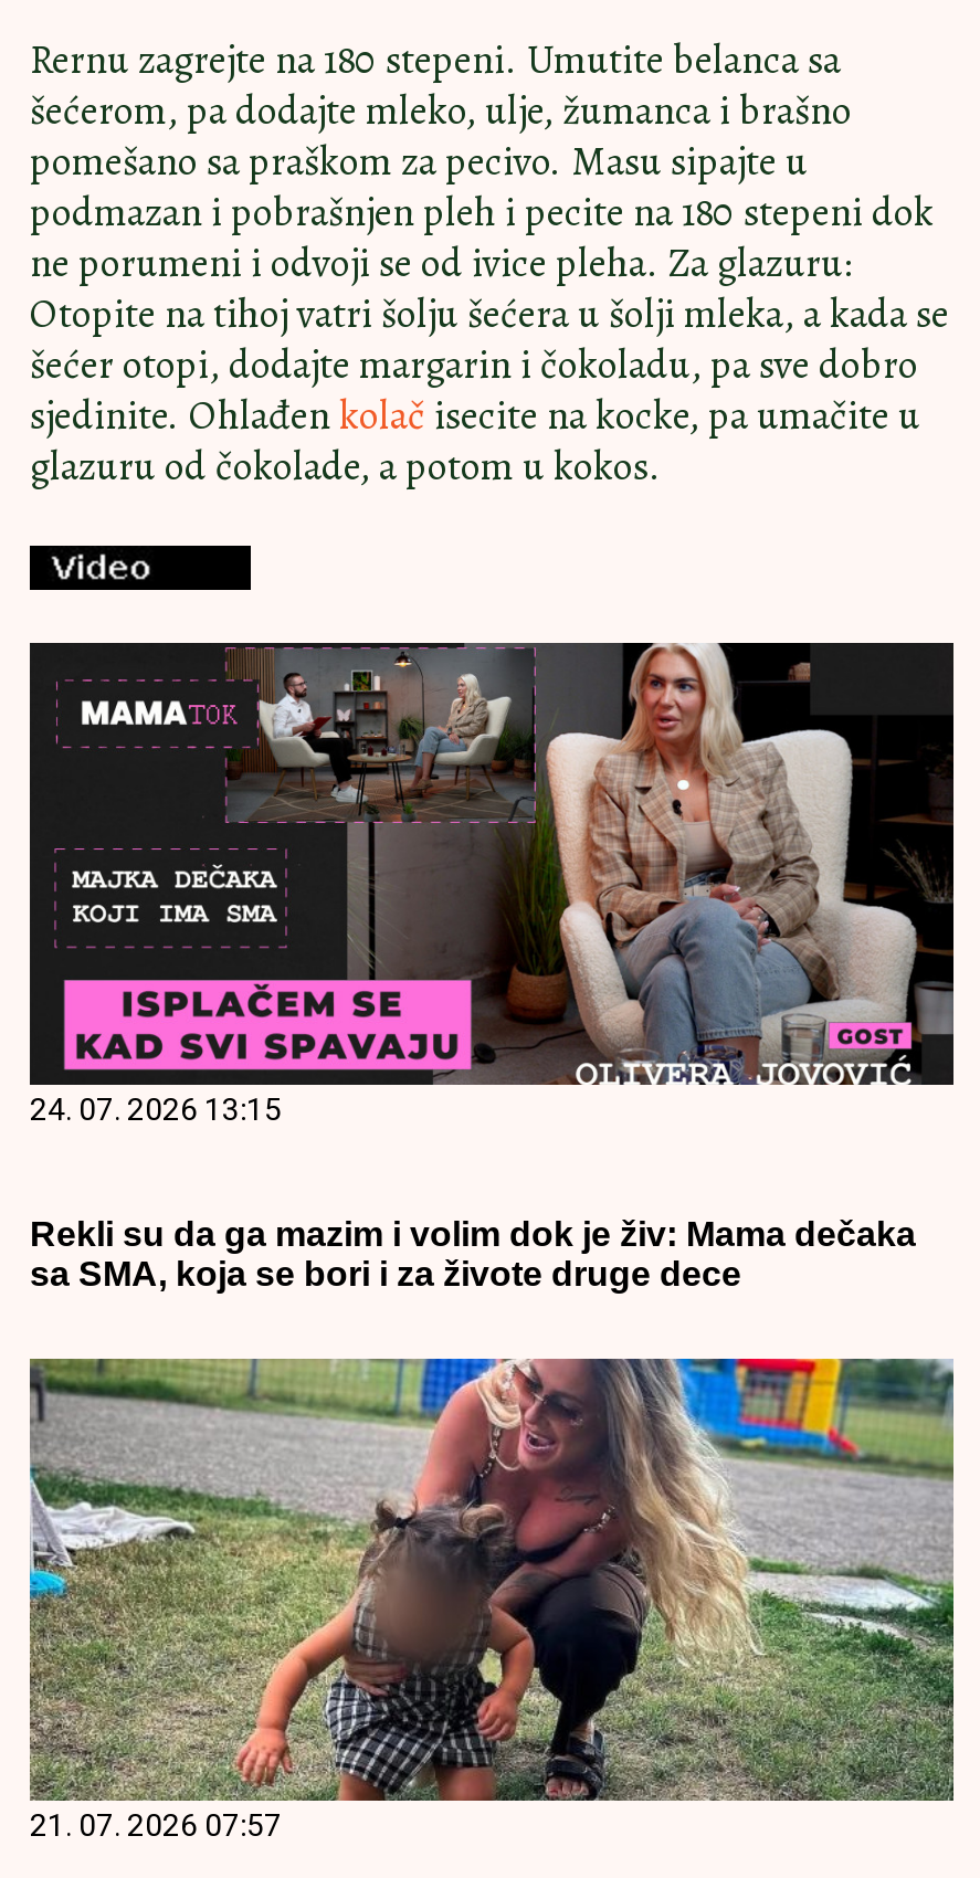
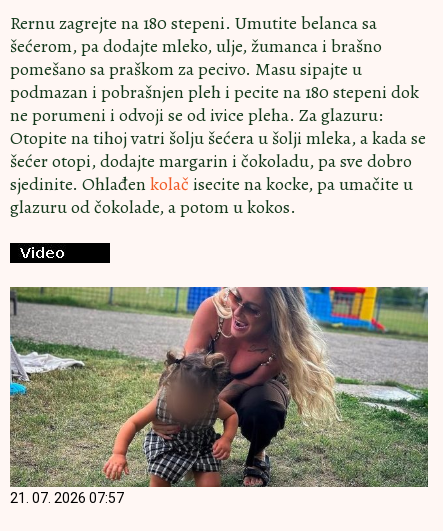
[28,641,956,1293] [image] | 24. 07. 2026 13:15 | Rekli su da ga mazim i volim dok je živ: Mama dečaka | sa SMA, koja se bori i za živote druge dece -> none

